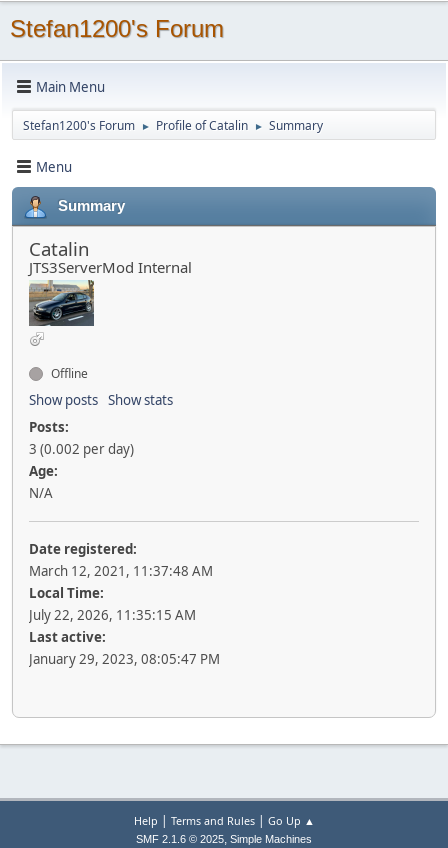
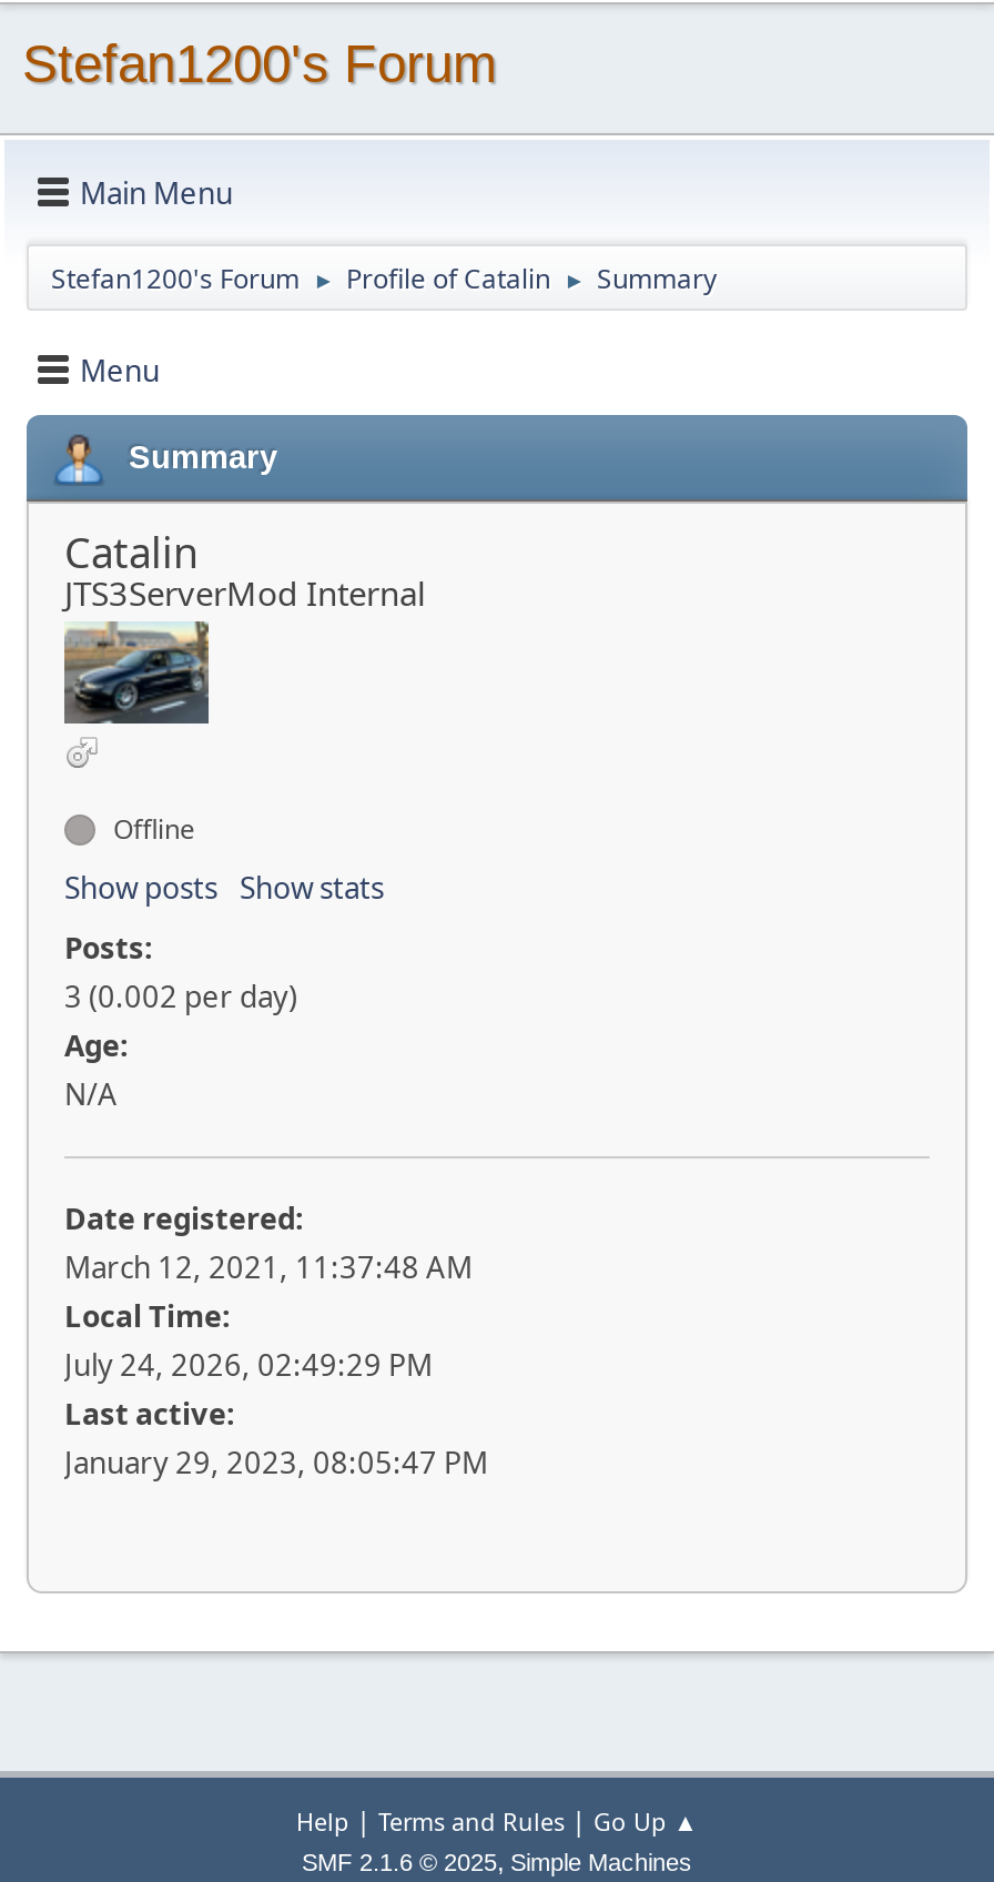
[29,606,196,624] July 22, 2026, 11:35:15 AM -> [64,1345,433,1385] July 24, 2026, 02:49:29 PM

